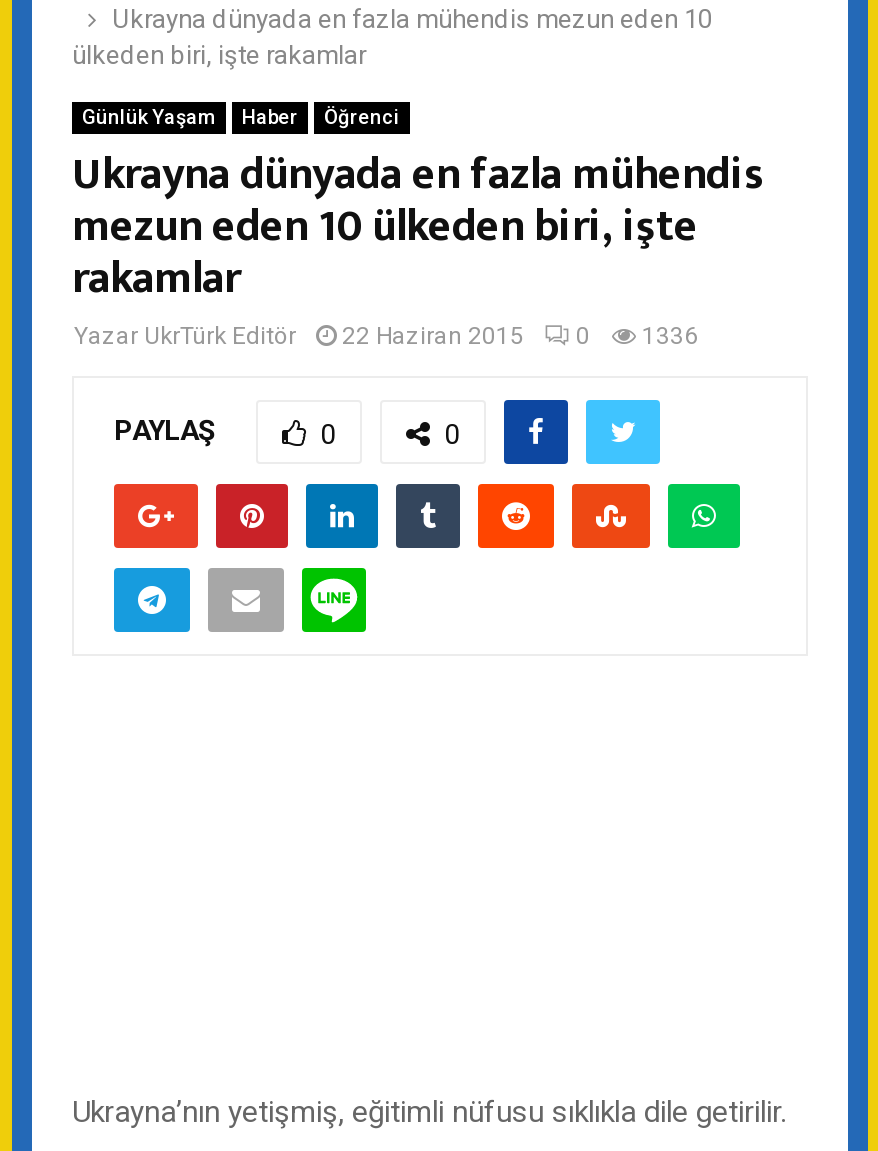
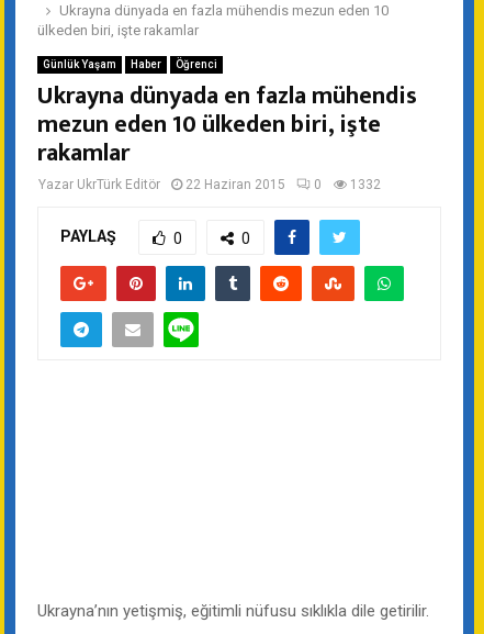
[74,323,698,351] Yazar UkrTürk Editör 22 Haziran 2015 0 1336 -> [38,177,381,193] Yazar UkrTürk Editör 22 Haziran 2015 0 1332

